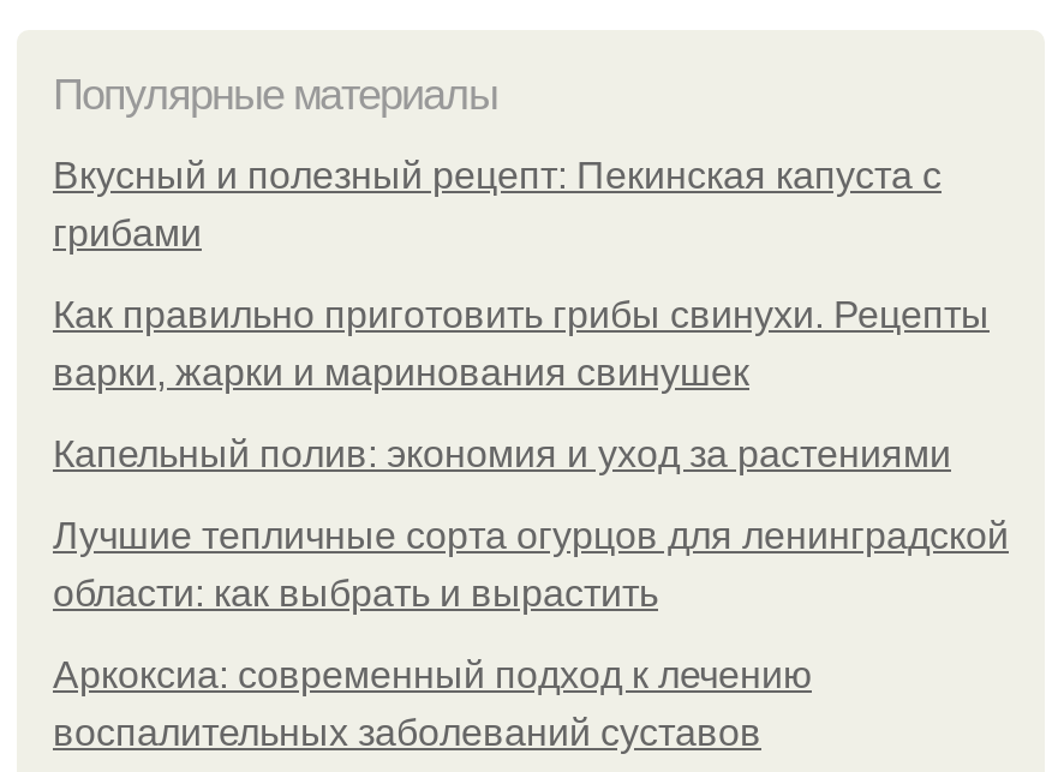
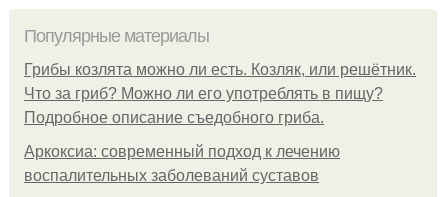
[53,155,1009,614] Вкусный и полезный рецепт: Пекинская капуста с | грибами | Как правильно приготовить грибы свинухи. Рецепты | варки, жарки и маринования свинушек | Капельный полив: экономия и уход за растениями | Лучшие тепличные сорта огурцов для ленинградской | области: как выбрать и вырастить -> [24,61,416,126] Грибы козлята можно ли есть. Козляк, или решётник. | Что за гриб? Можно ли его употреблять в пищу? | Подробное описание съедобного гриба.

